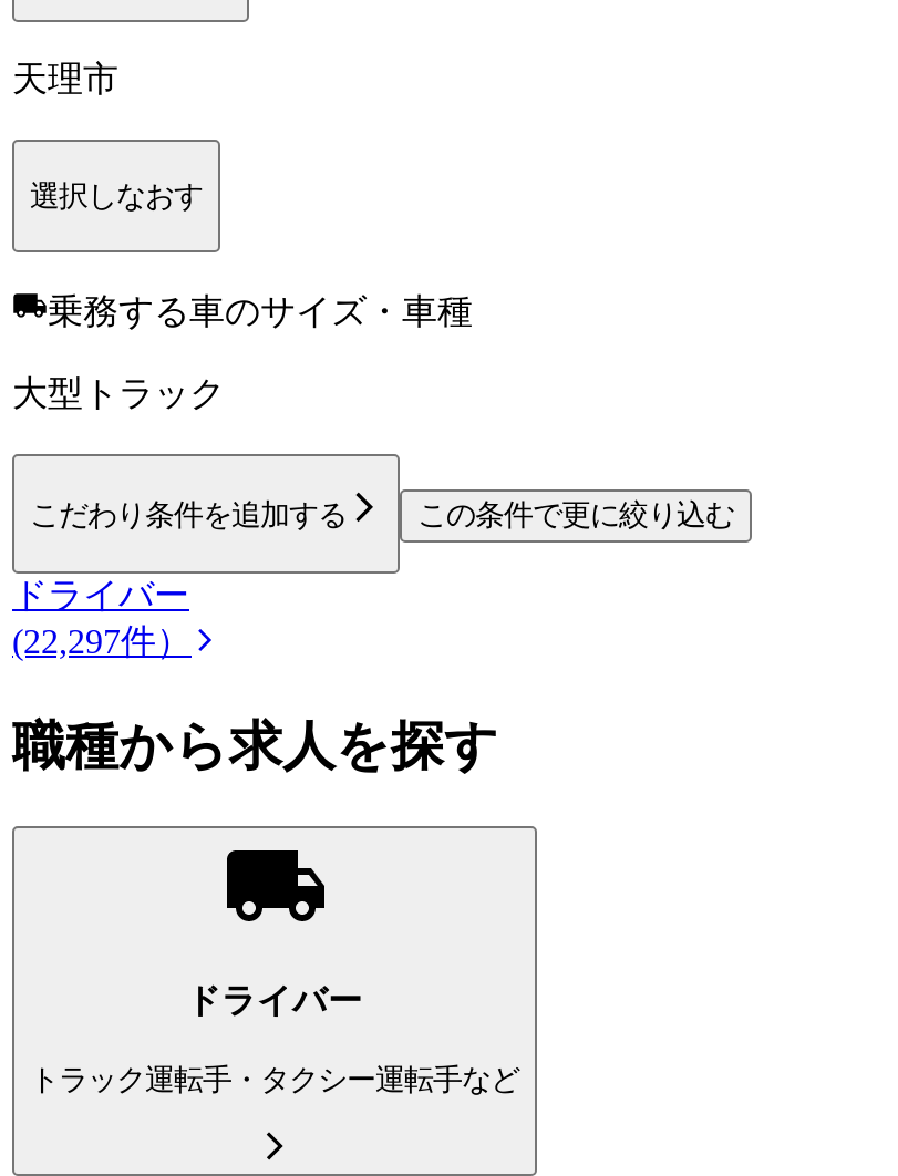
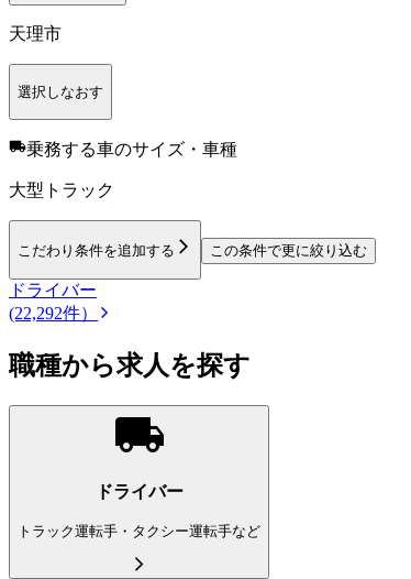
[12,622,192,659] (22,297件） -> [9,303,98,322] (22,292件）

